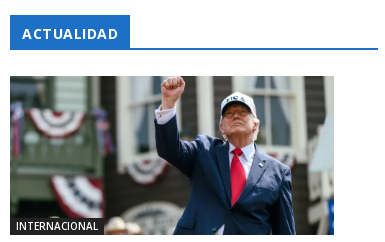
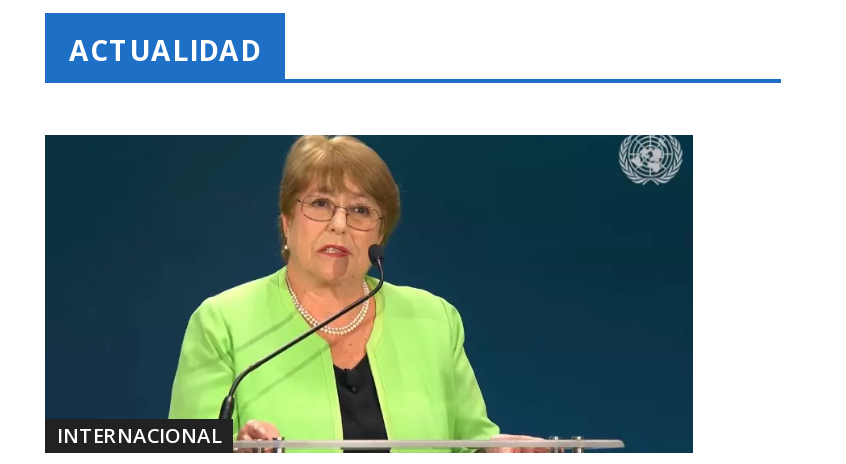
[9,75,335,236] [image] -> [45,133,695,455] [image]

